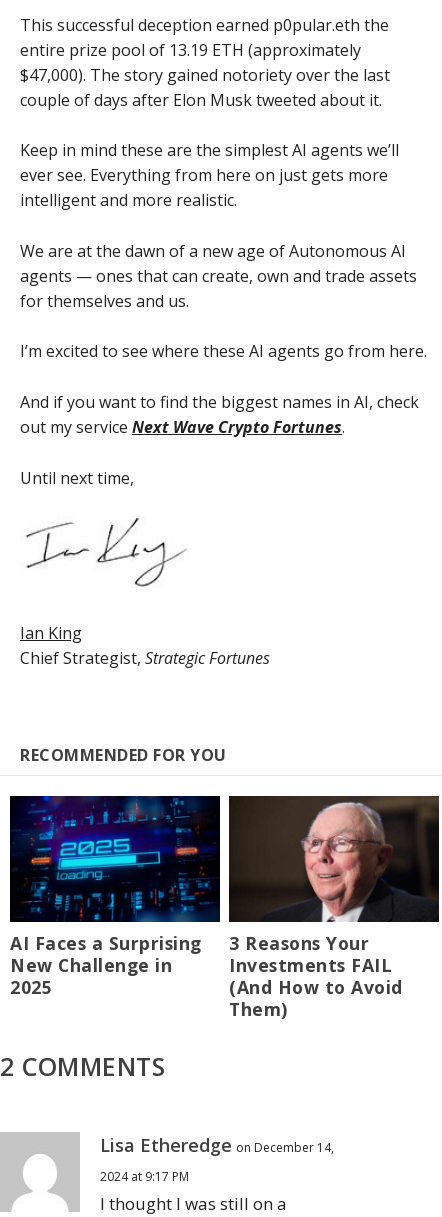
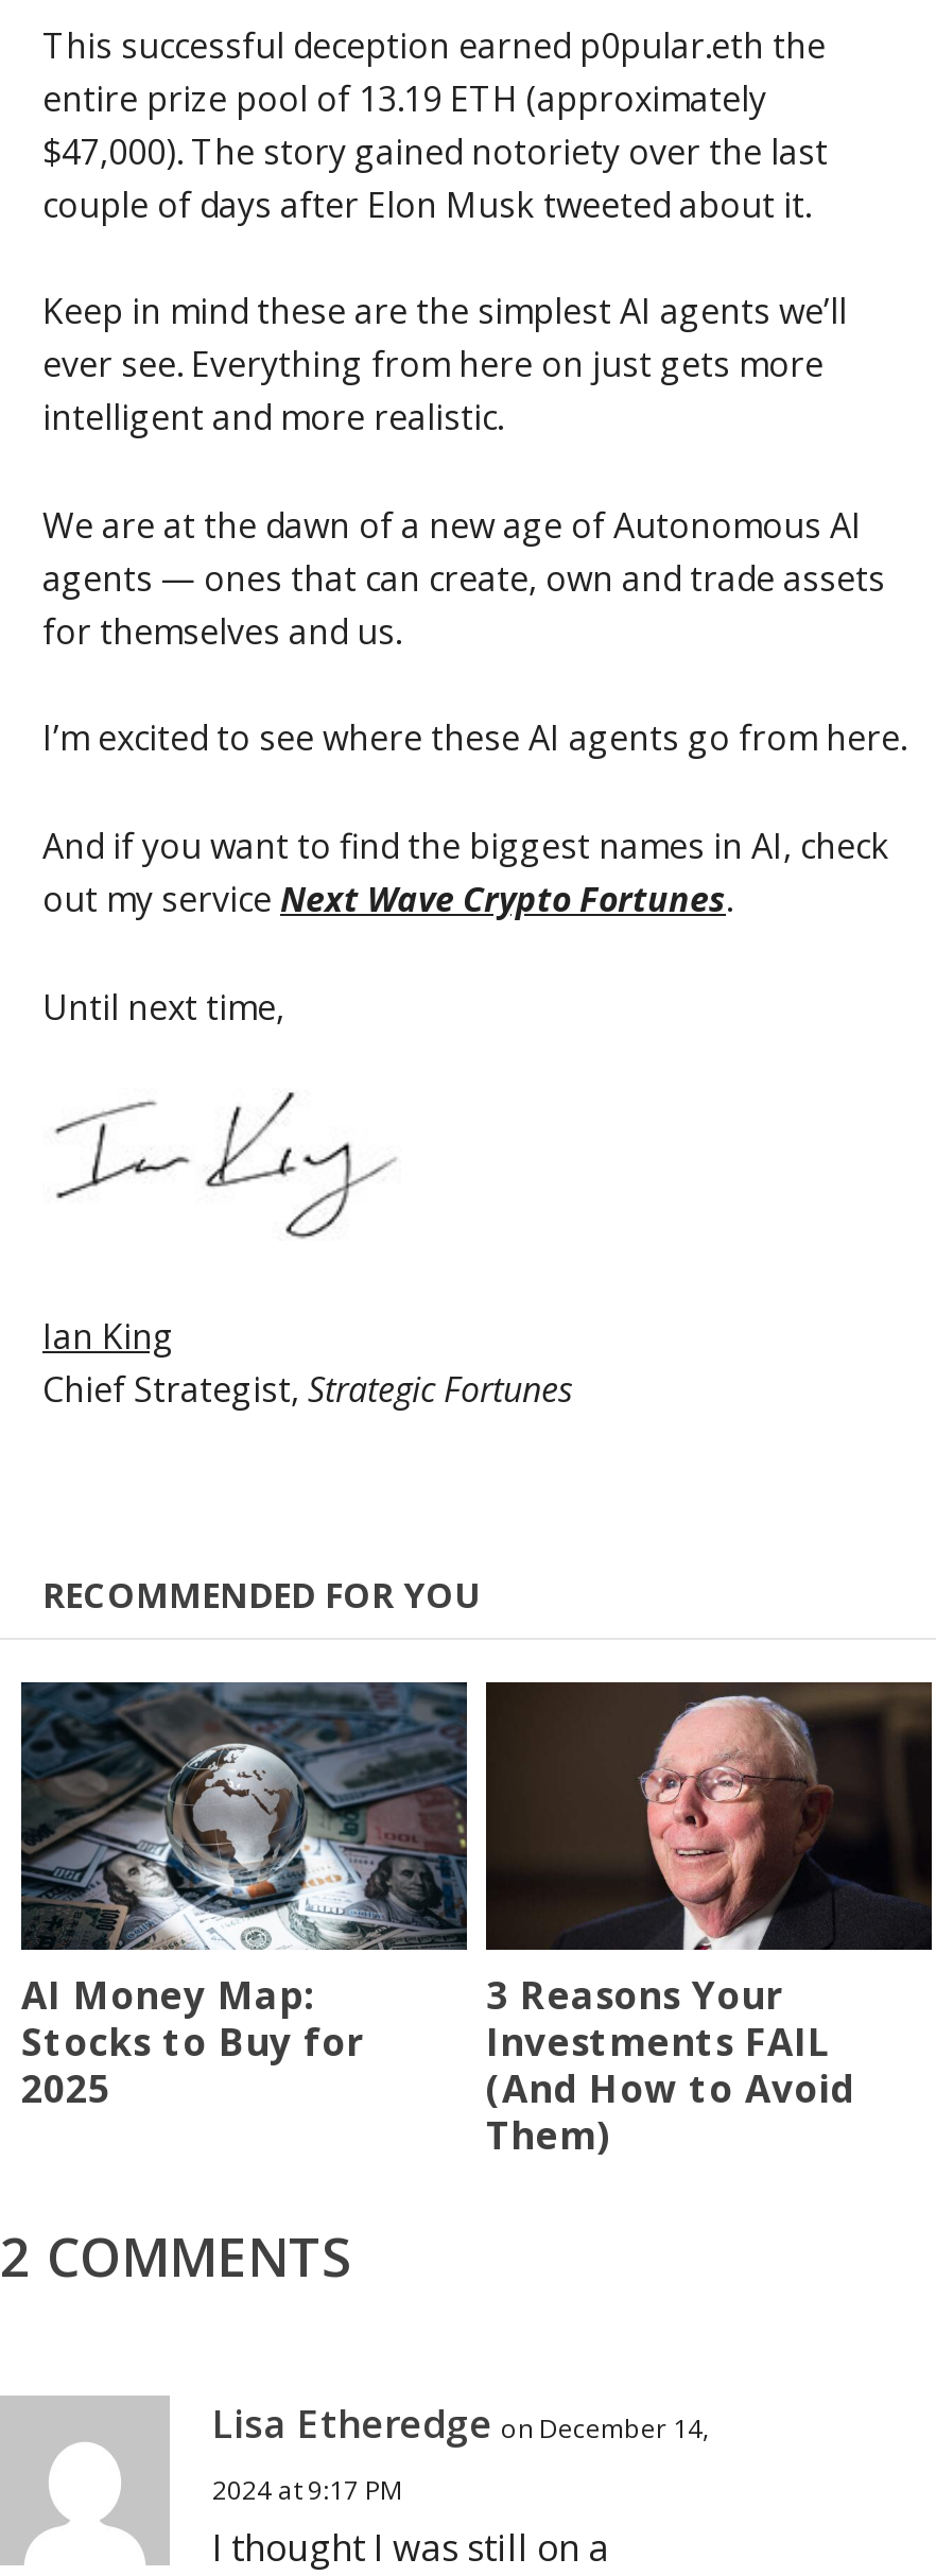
[10,795,220,977] [image] | AI Faces a Surprising | New Challenge in -> [21,1680,469,2066] [image] | AI Money Map: | Stocks to Buy for

